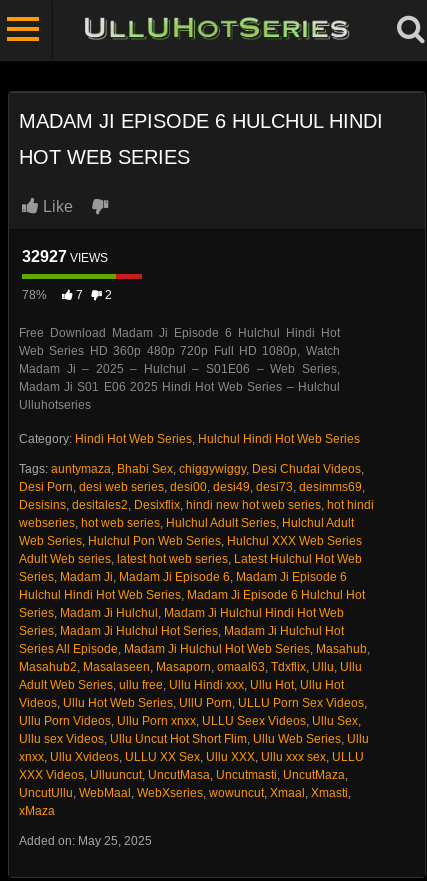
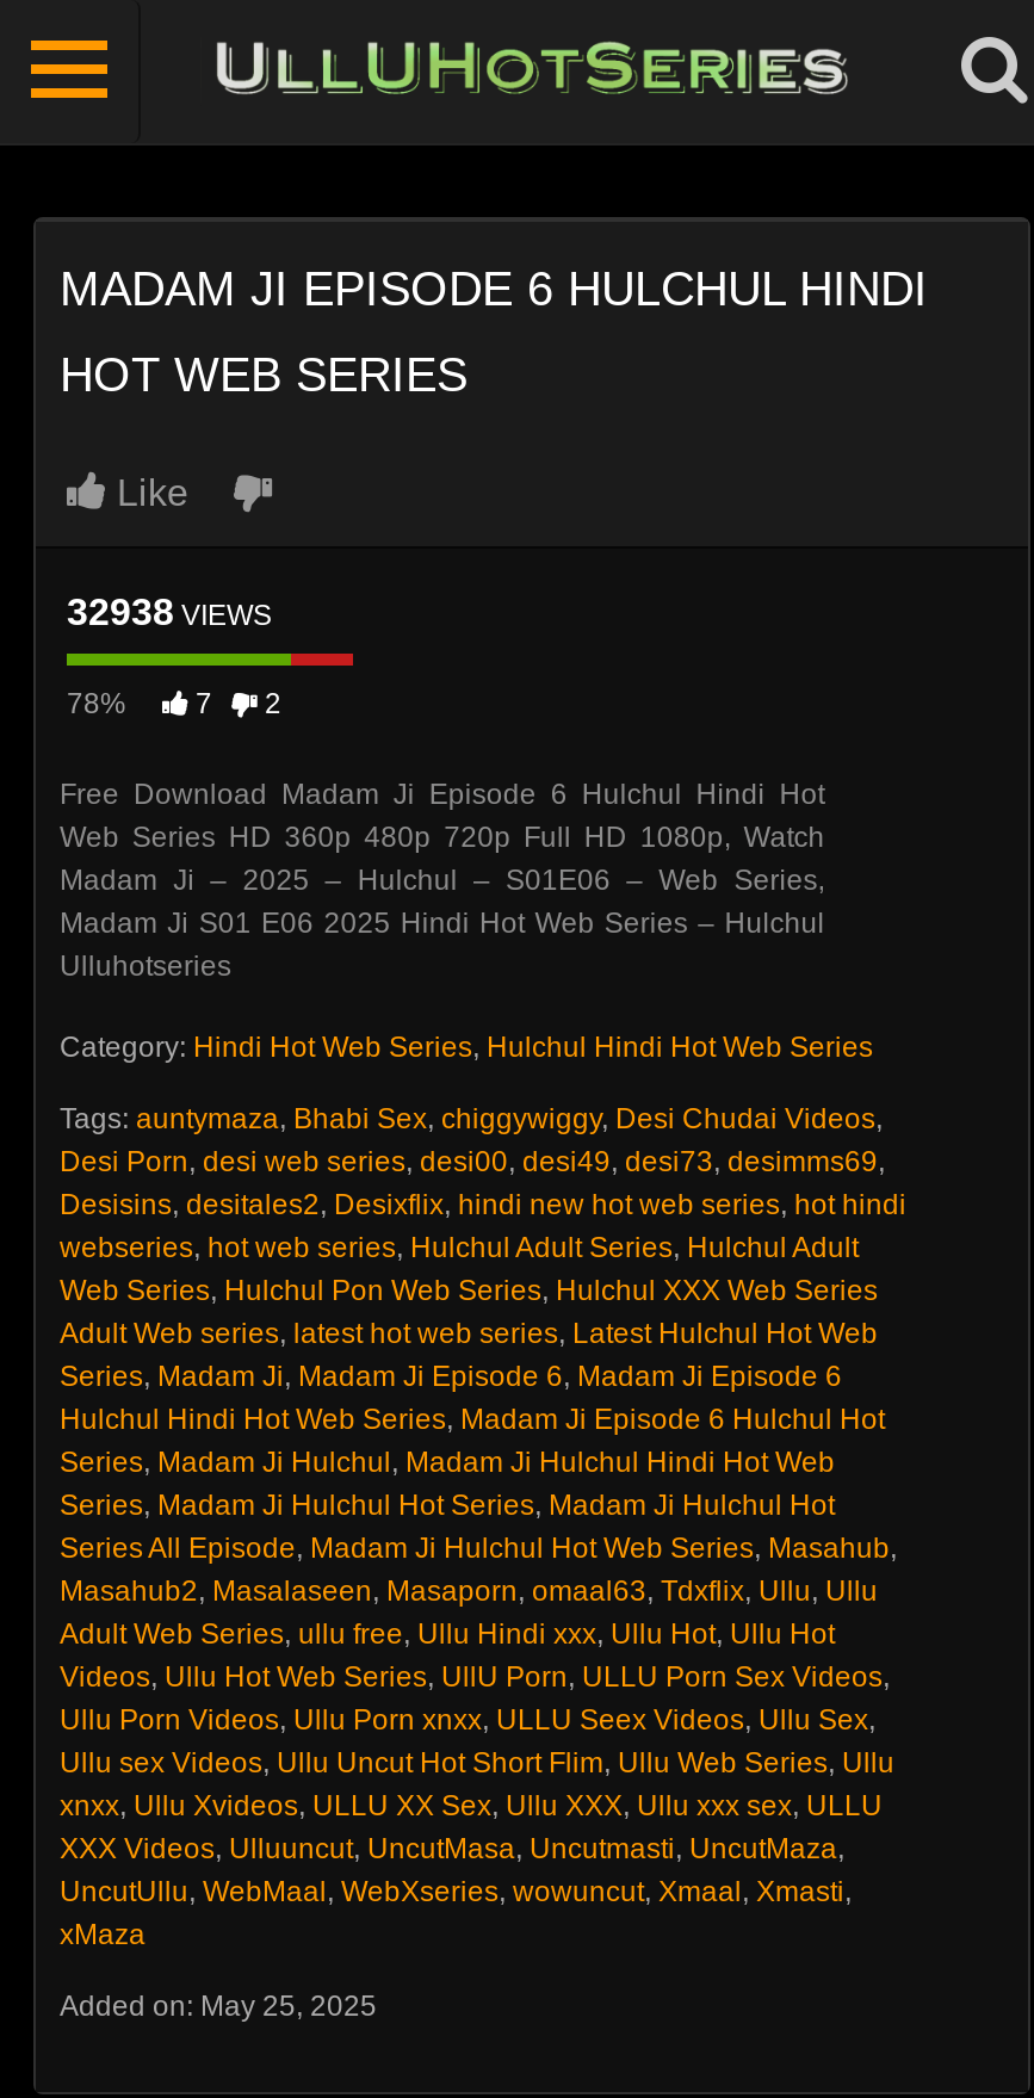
[22,248,108,265] 32927 VIEWS -> [67,592,272,632] 32938 VIEWS

